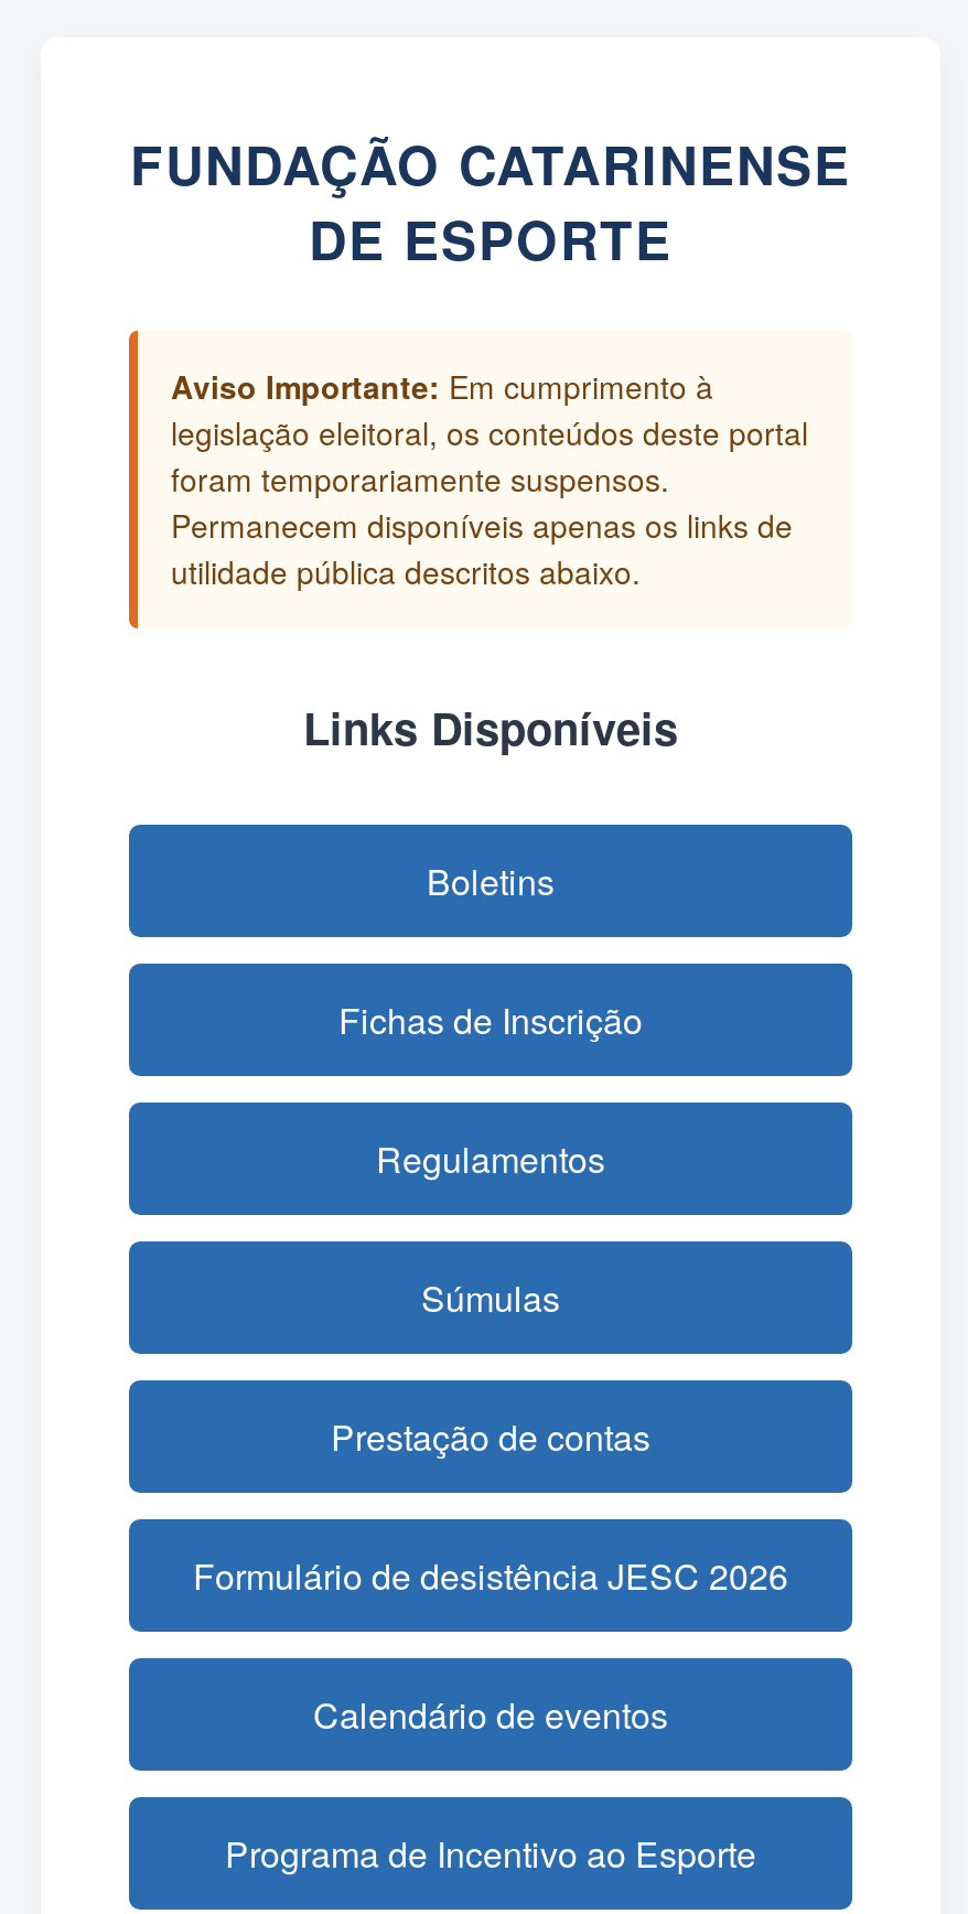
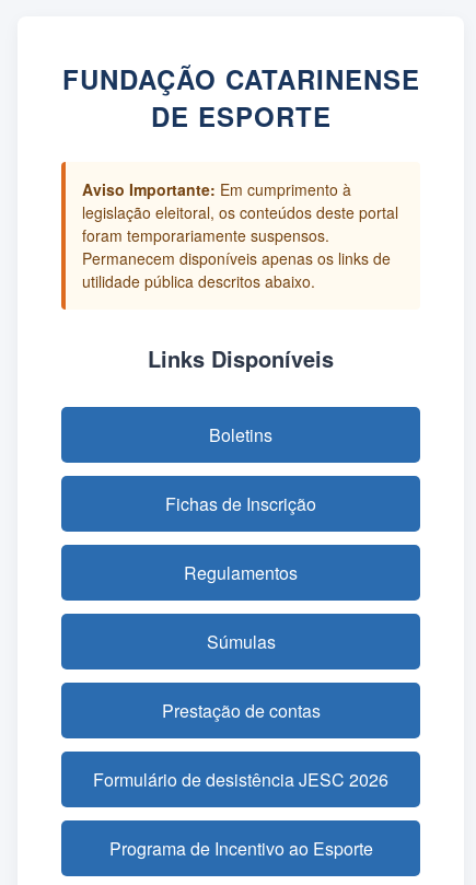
[313,1689,668,1740] Calendário de eventos -> none

